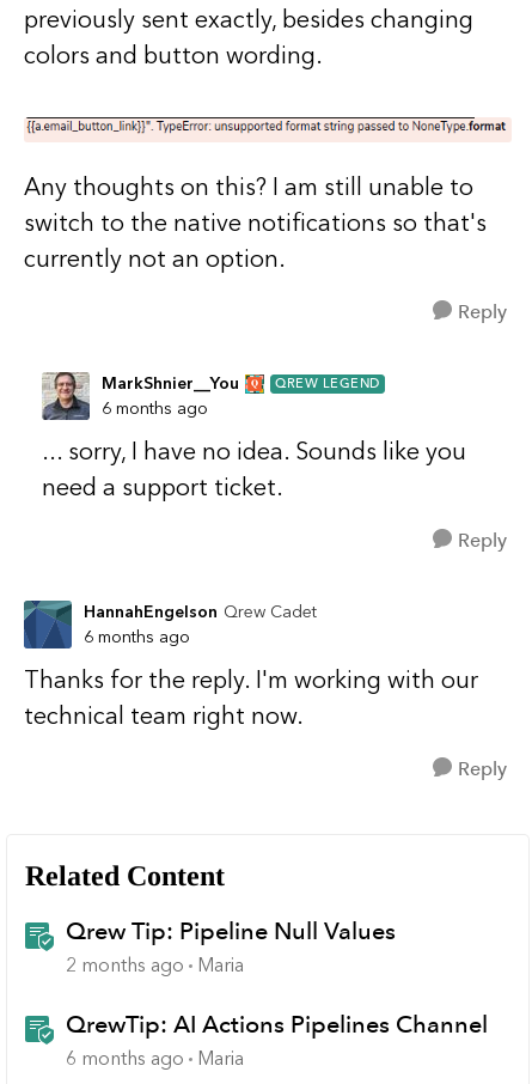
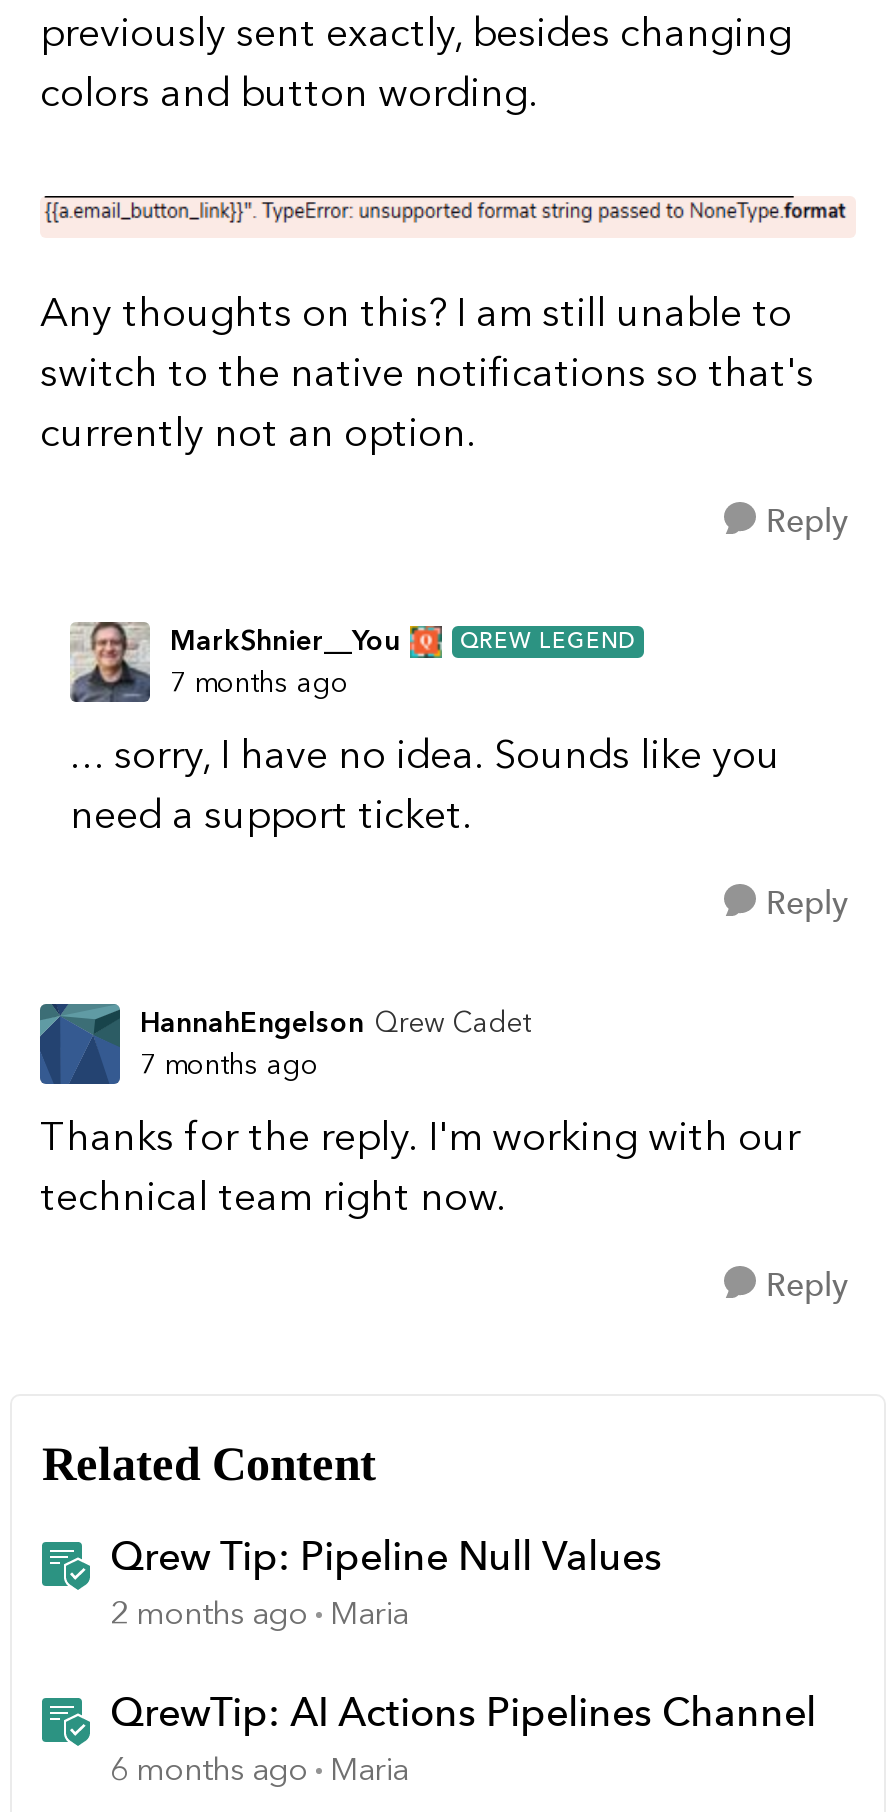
[102,398,208,419] 6 months ago -> [170,666,348,700] 7 months ago
[84,627,190,647] 6 months ago -> [140,1048,318,1082] 7 months ago

